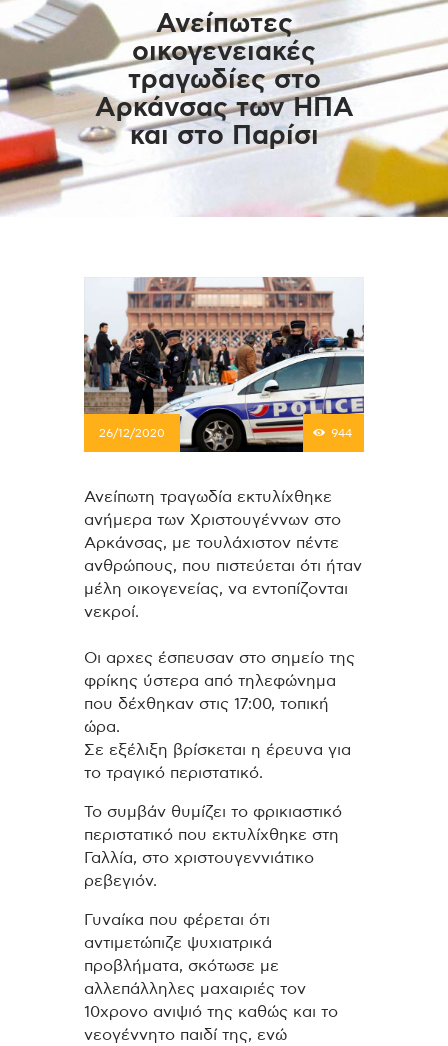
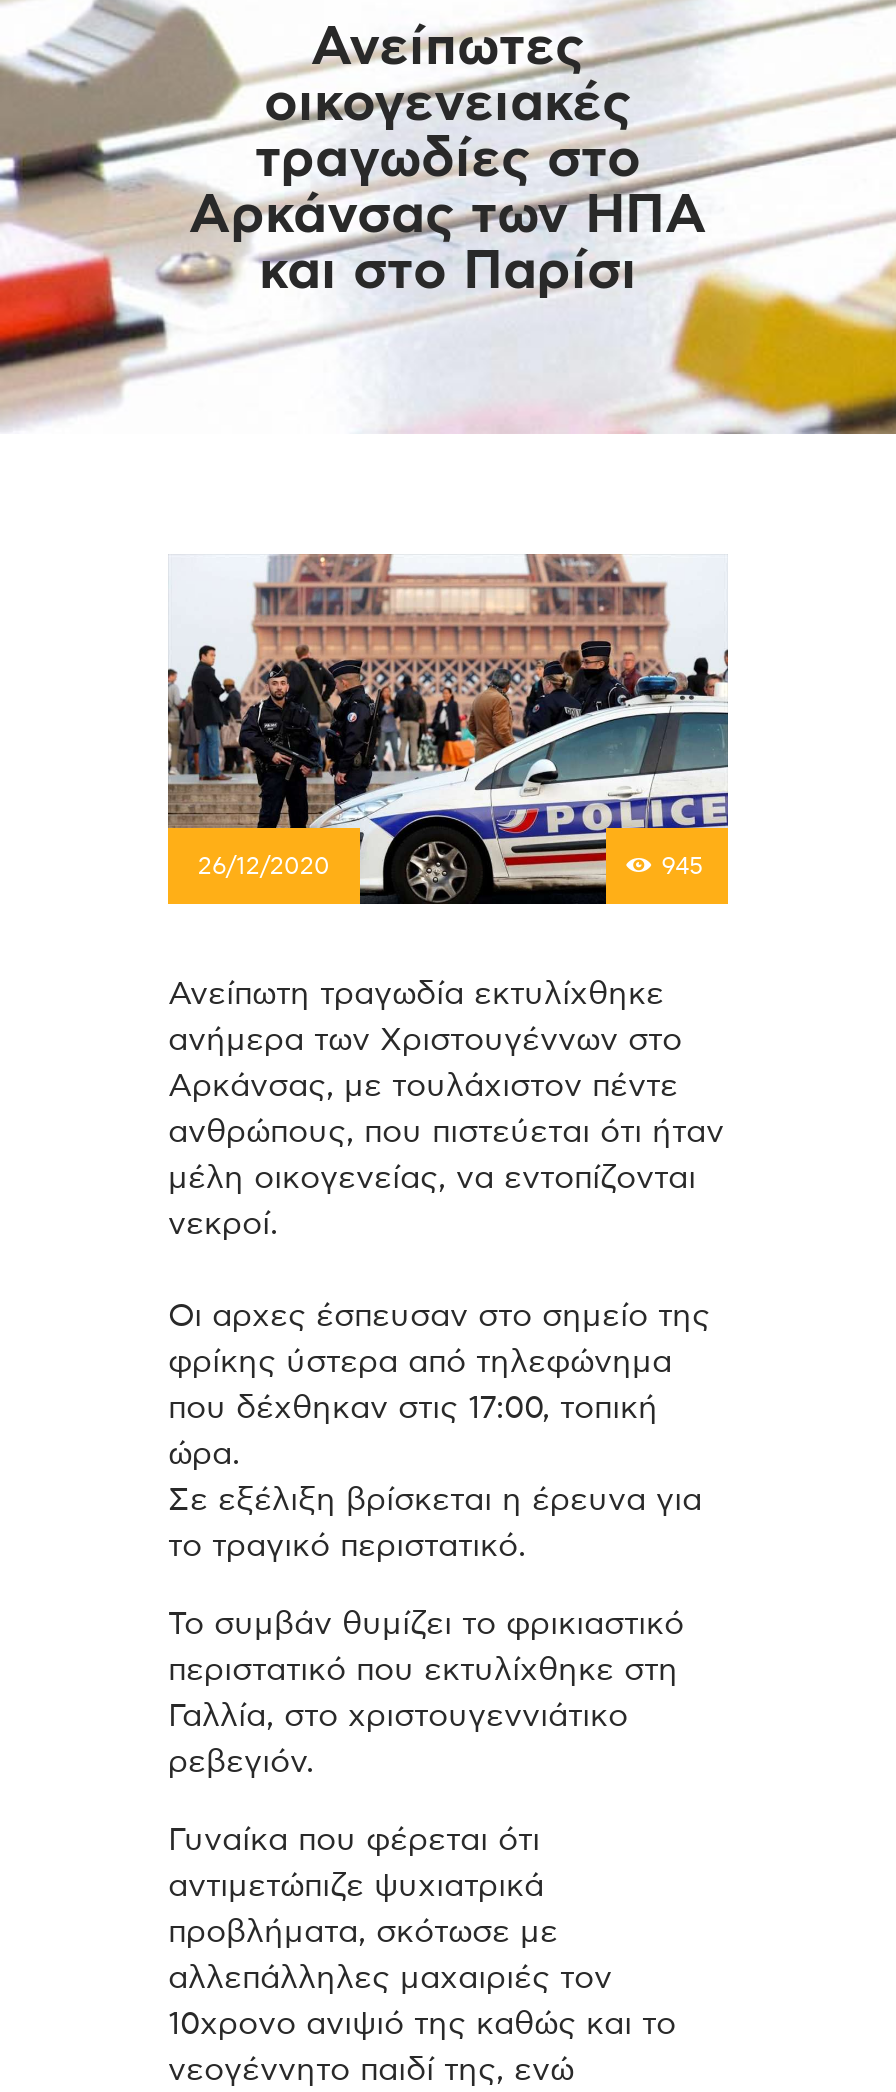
[331,427,352,439] 944 -> [661,854,703,878] 945

